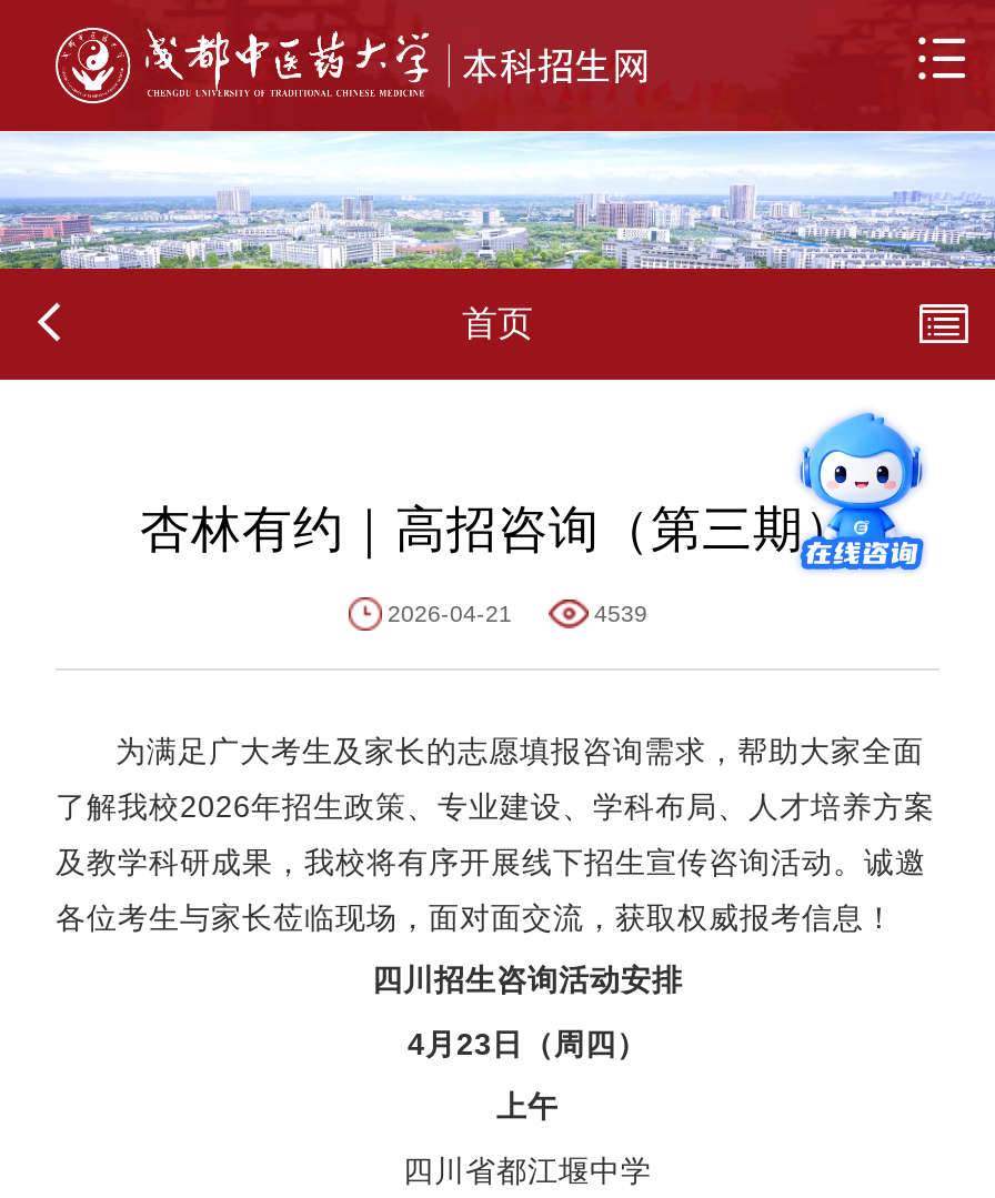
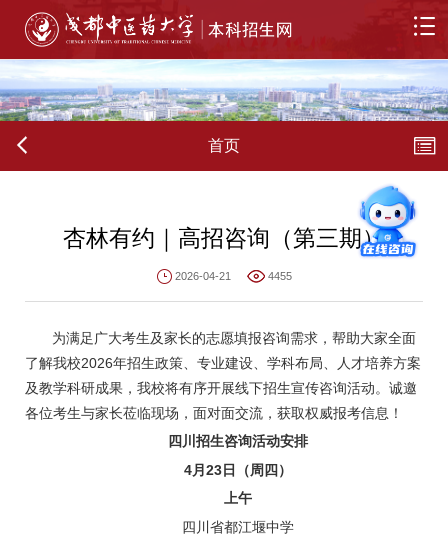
[594,599,647,626] 4539 -> [267,270,291,282] 4455

